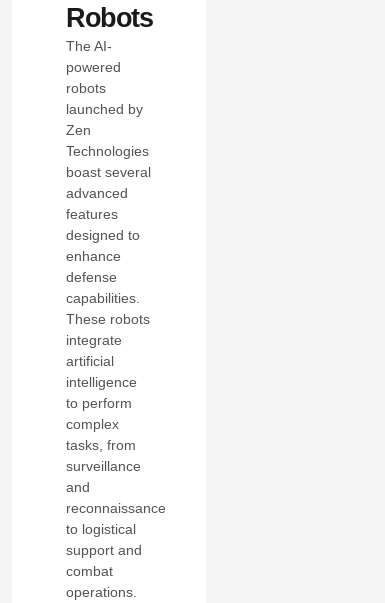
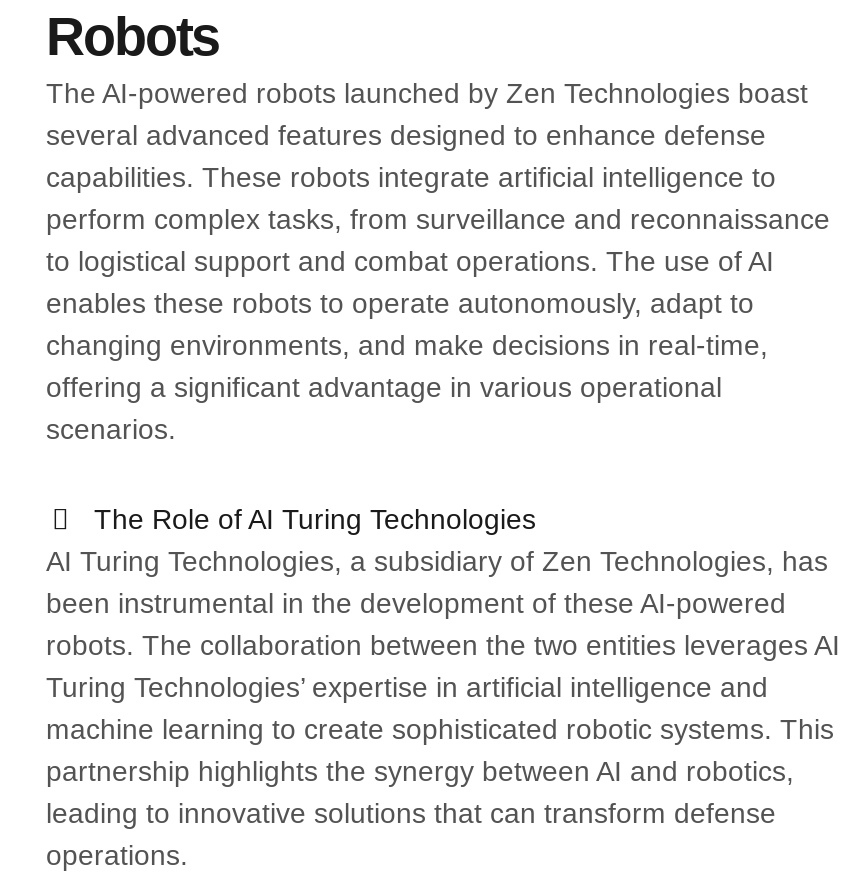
[66,38,166,579] The AI- | powered | robots | launched by | Zen | Technologies | boast several | advanced | features | designed to | enhance | defense | capabilities. | These robots | integrate | artificial | intelligence | to perform | complex | tasks, from | surveillance | and | reconnaissance | to logistical | support and | combat -> [46,76,840,829] The AI-powered robots launched by Zen Technologies boast | several advanced features designed to enhance defense | capabilities. These robots integrate artificial intelligence to | perform complex tasks, from surveillance and reconnaissance | to logistical support and combat operations. The use of AI | enables these robots to operate autonomously, adapt to | changing environments, and make decisions in real-time, | offering a significant advantage in various operational | scenarios. | The Role of AI Turing Technologies | AI Turing Technologies, a subsidiary of Zen Technologies, has | been instrumental in the development of these AI-powered | robots. The collaboration between the two entities leverages AI | Turing Technologies’ expertise in artificial intelligence and | machine learning to create sophisticated robotic systems. This | partnership highlights the synergy between AI and robotics, | leading to innovative solutions that can transform defense

